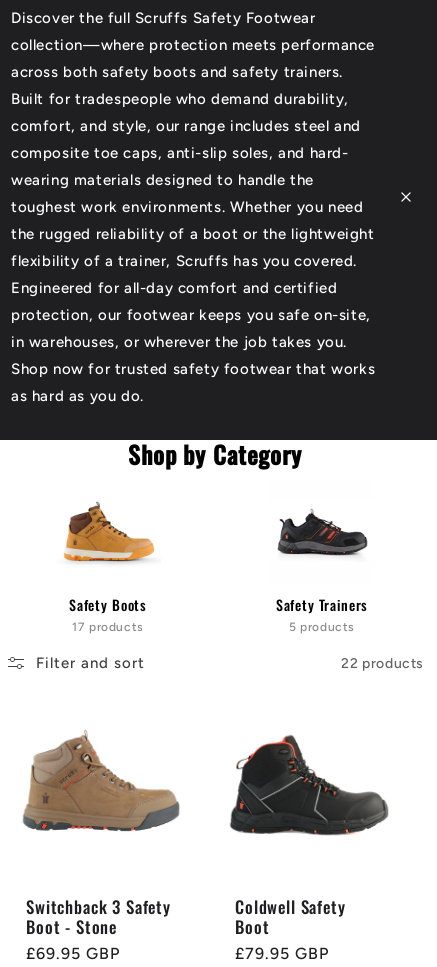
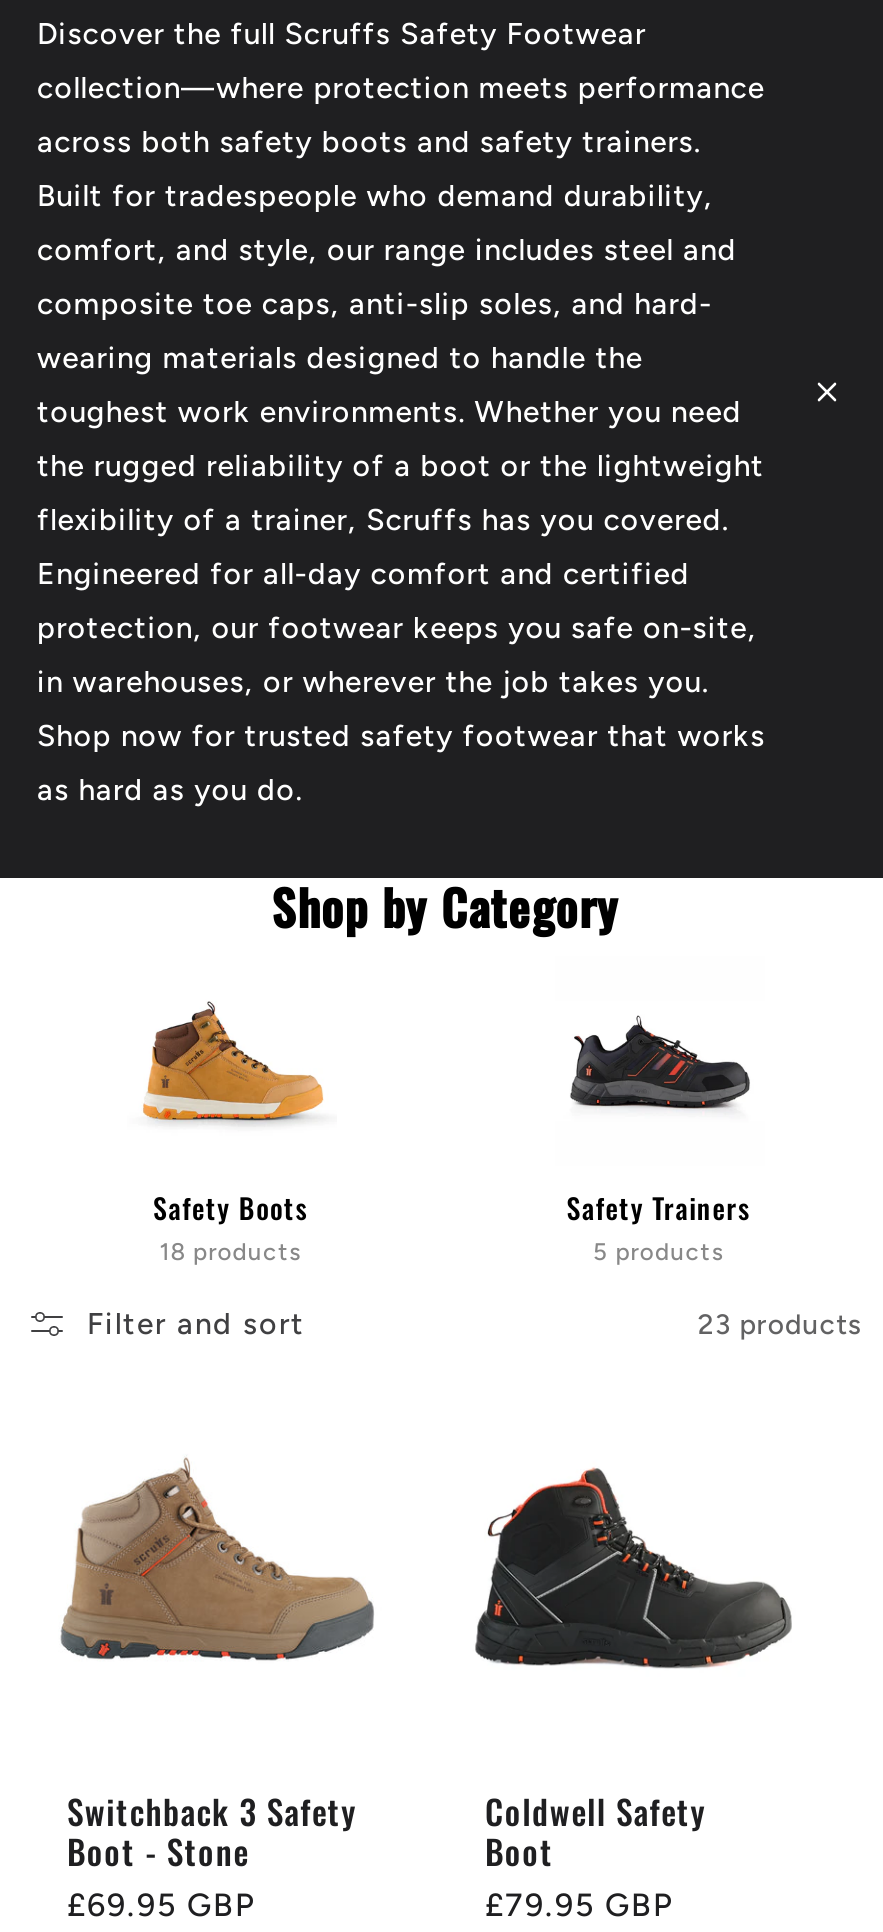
[72,620,144,634] 17 products -> [159,1238,303,1266] 18 products
[341,654,424,671] 22 products -> [698,1307,863,1341] 23 products

